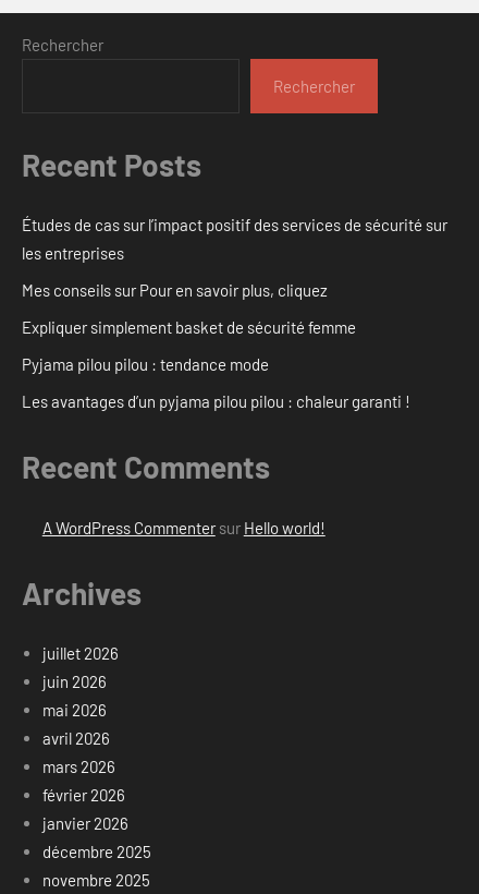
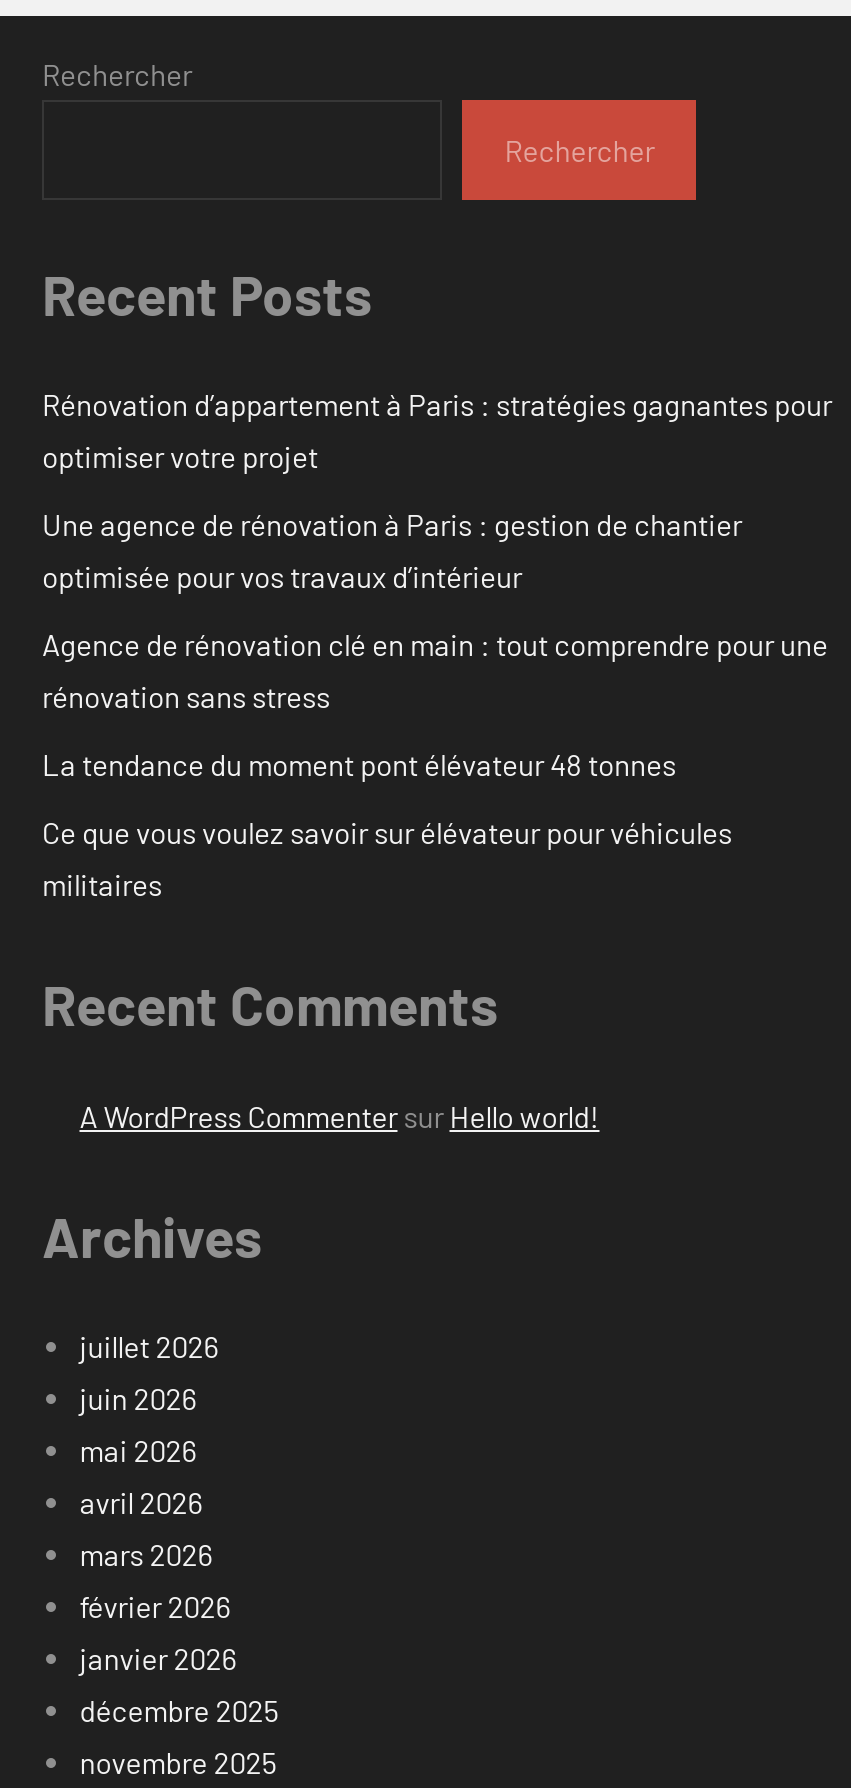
[22,215,447,263] Études de cas sur l’impact positif des services de sécurité sur | les entreprises -> [42,387,832,475] Rénovation d’appartement à Paris : stratégies gagnantes pour | optimiser votre projet
[22,281,328,300] Mes conseils sur Pour en savoir plus, cliquez -> [42,507,742,595] Une agence de rénovation à Paris : gestion de chantier | optimisée pour vos travaux d’intérieur
[22,318,356,337] Expliquer simplement basket de sécurité femme -> [42,627,828,715] Agence de rénovation clé en main : tout comprendre pour une | rénovation sans stress
[22,355,269,374] Pyjama pilou pilou : tendance mode -> [42,747,676,783] La tendance du moment pont élévateur 48 tonnes
[22,392,410,411] Les avantages d’un pyjama pilou pilou : chaleur garanti ! -> [42,815,732,903] Ce que vous voulez savoir sur élévateur pour véhicules | militaires

